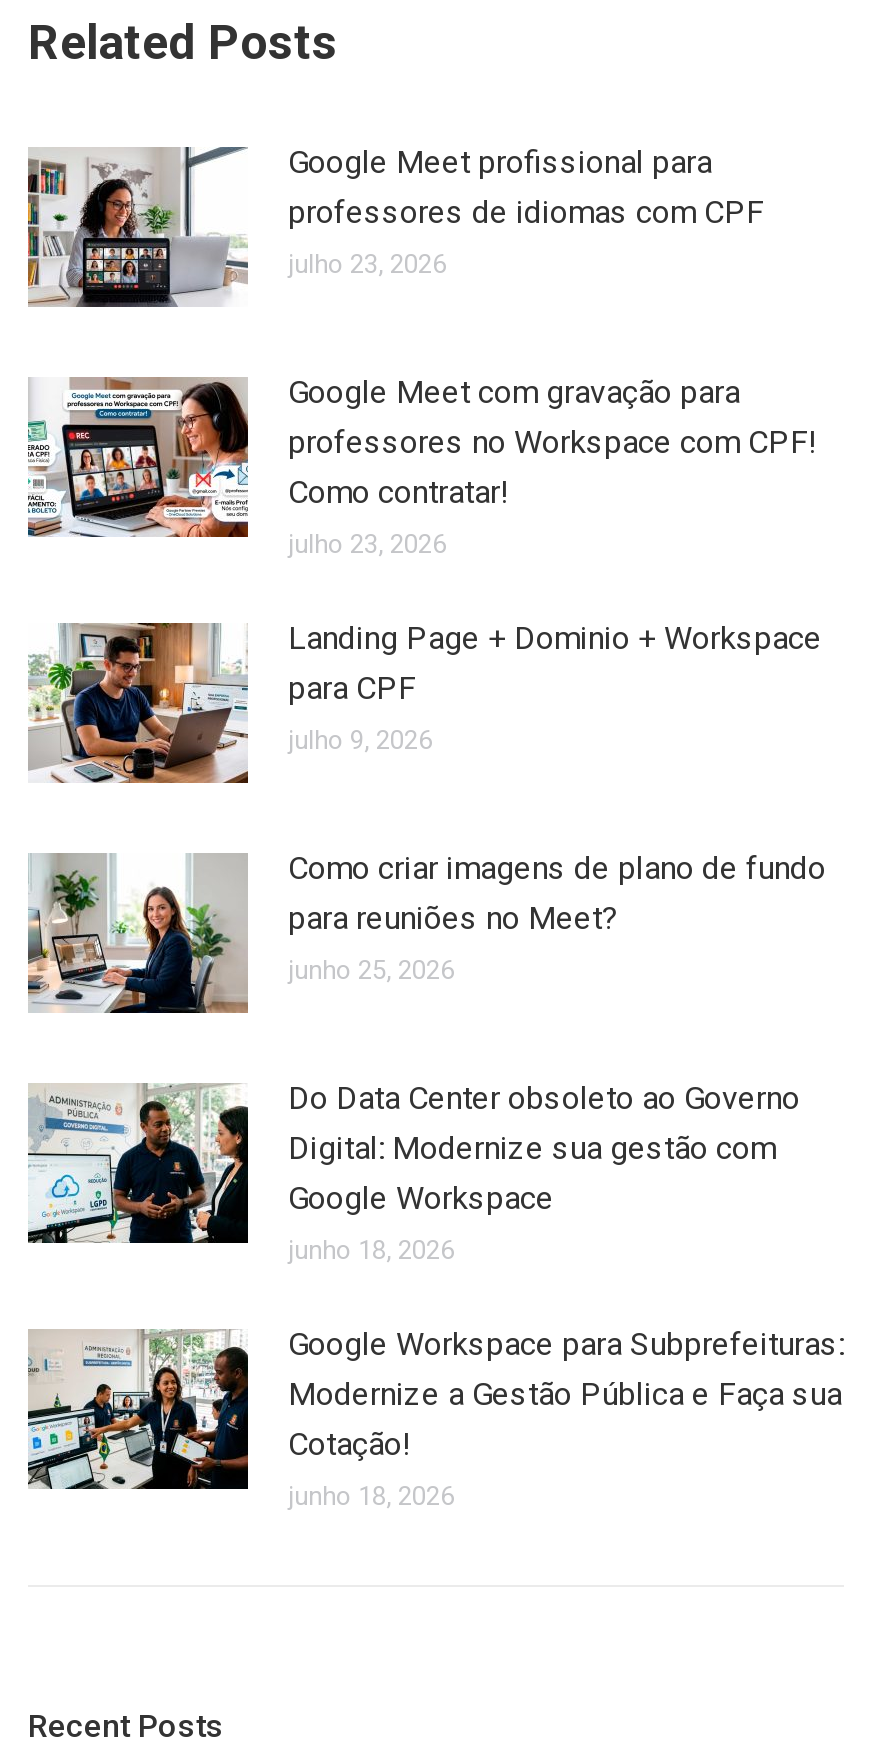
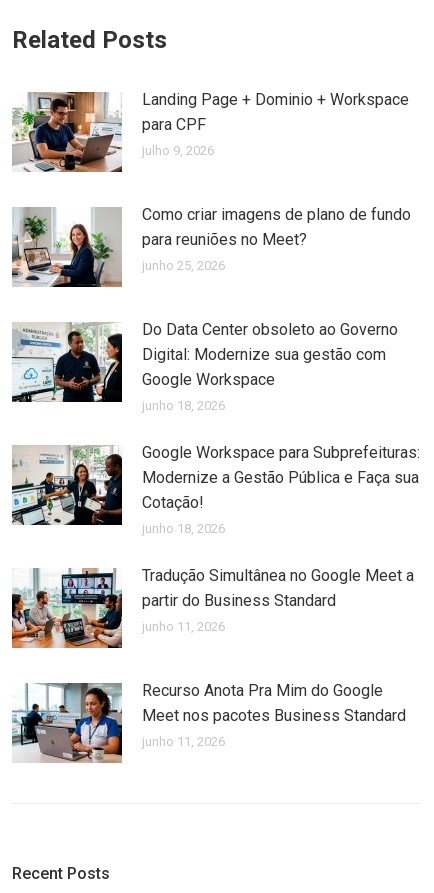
[26,143,818,559] [image] | Google Meet profissional para | professores de idiomas com CPF | julho 23, 2026 | Google Meet com gravação para | professores no Workspace com CPF! | Como contratar! | julho 23, 2026 -> none
[28,375,250,539] [image] -> none
moved [24,619,844,1511] -> [10,90,420,536]: [image] | Landing Page + Dominio + Workspace | para CPF | ... | Cotação! | junho 18, 2026
none -> [11,566,414,749] [image] | Tradução Simultânea no Google Meet a | partir do Business Standard | junho 11, 2026 | Recurso Anota Pra Mim do Google | Meet nos pacotes Business Standard | junho 11, 2026
none -> [12,682,123,764] [image]

